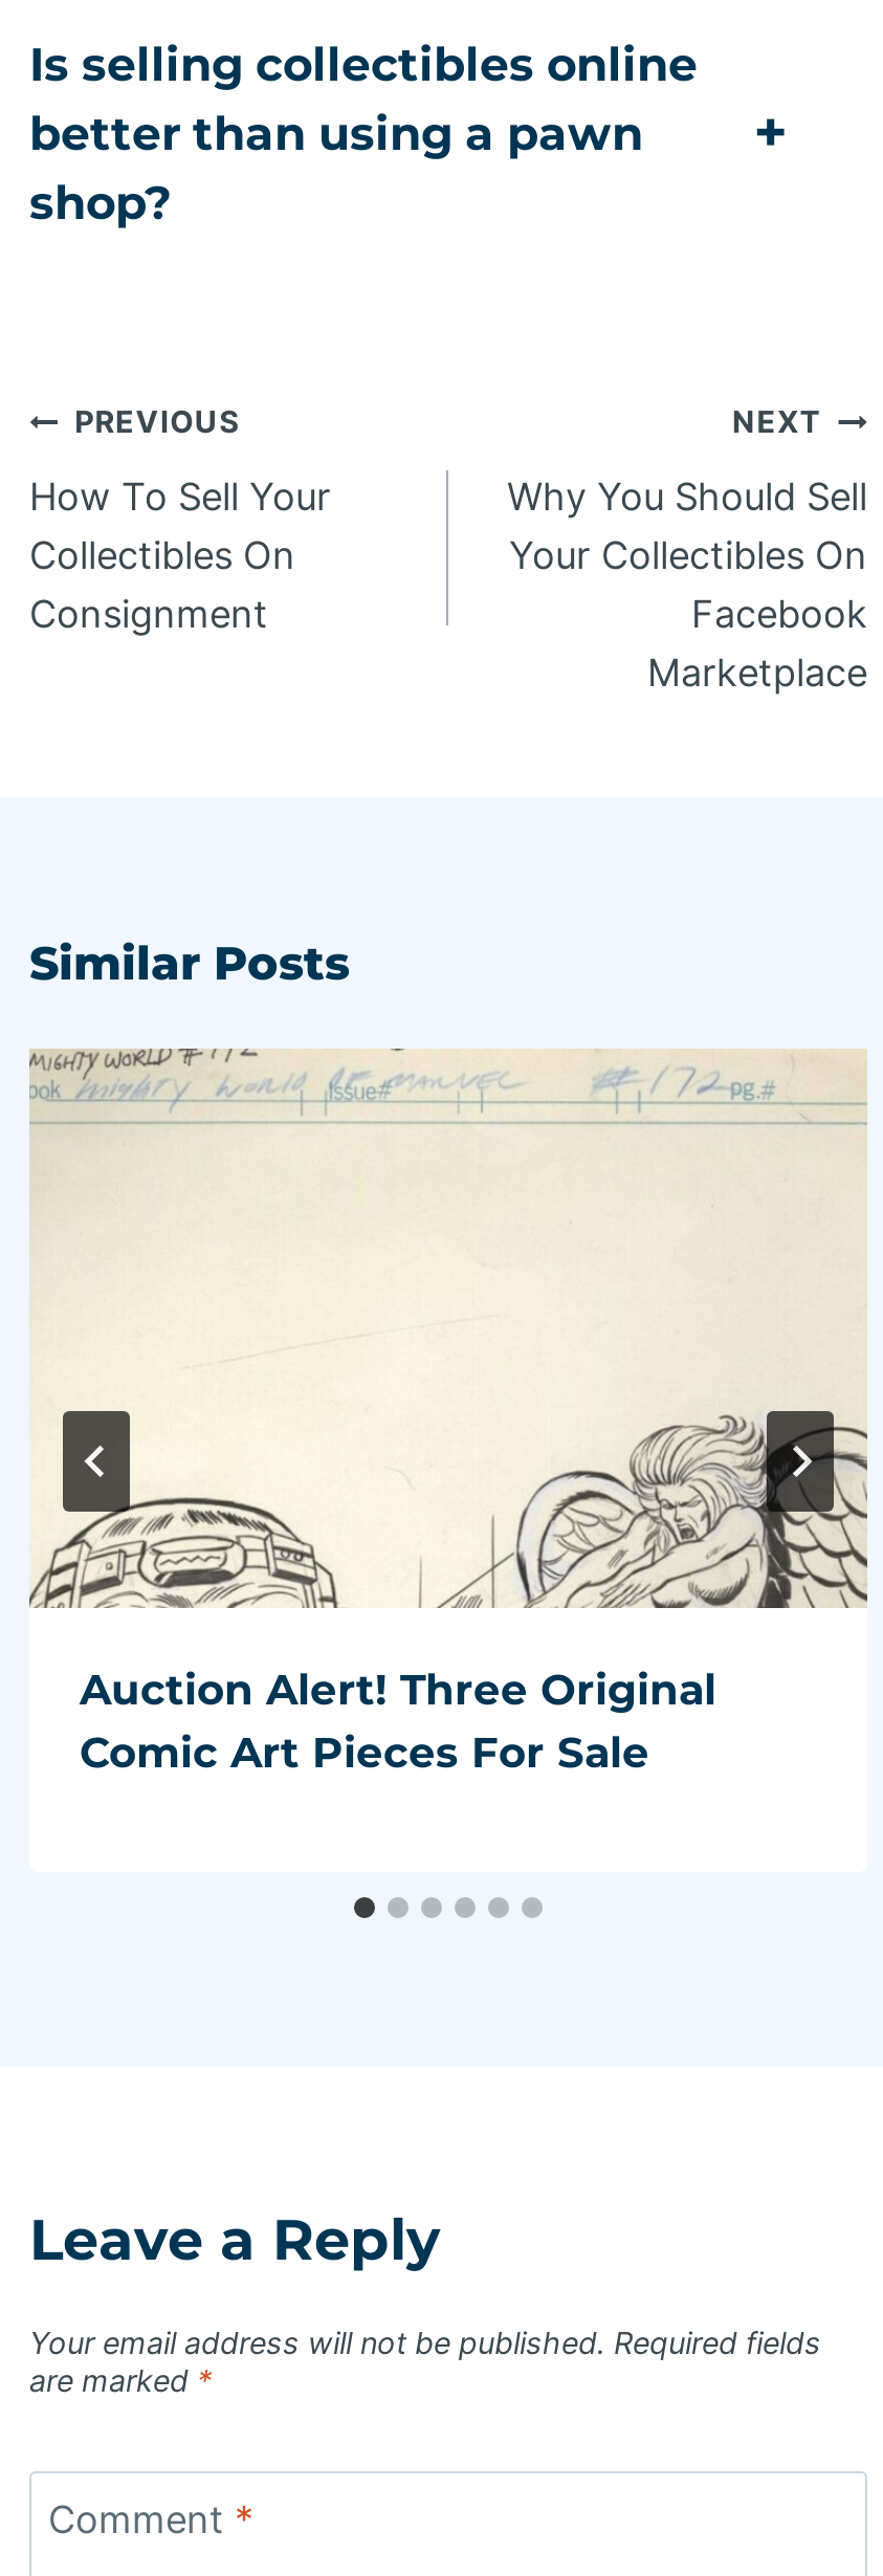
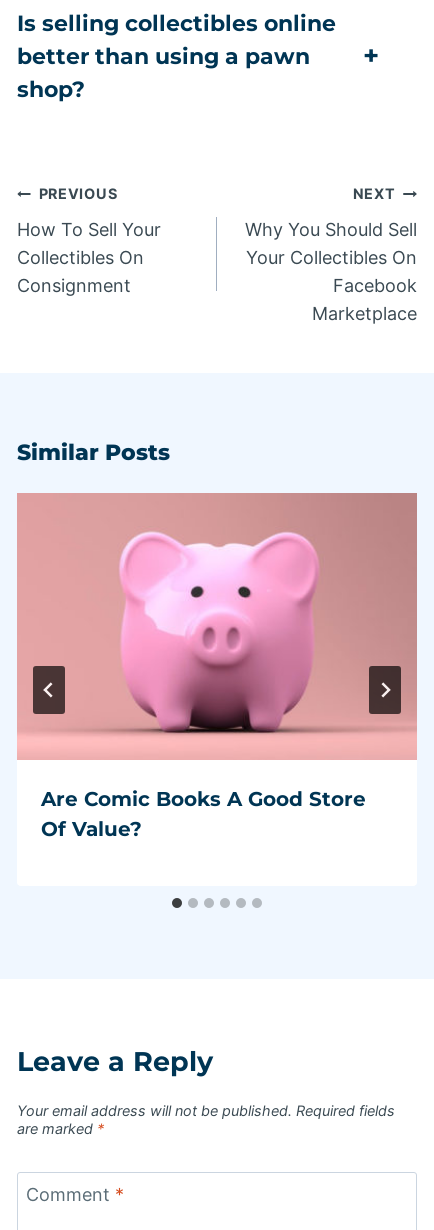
[27,1047,869,1778] [image] | Auction Alert! Three Original | Comic Art Pieces For Sale -> [17,493,417,841] [image] | Are Comic Books A Good Store | Of Value?

